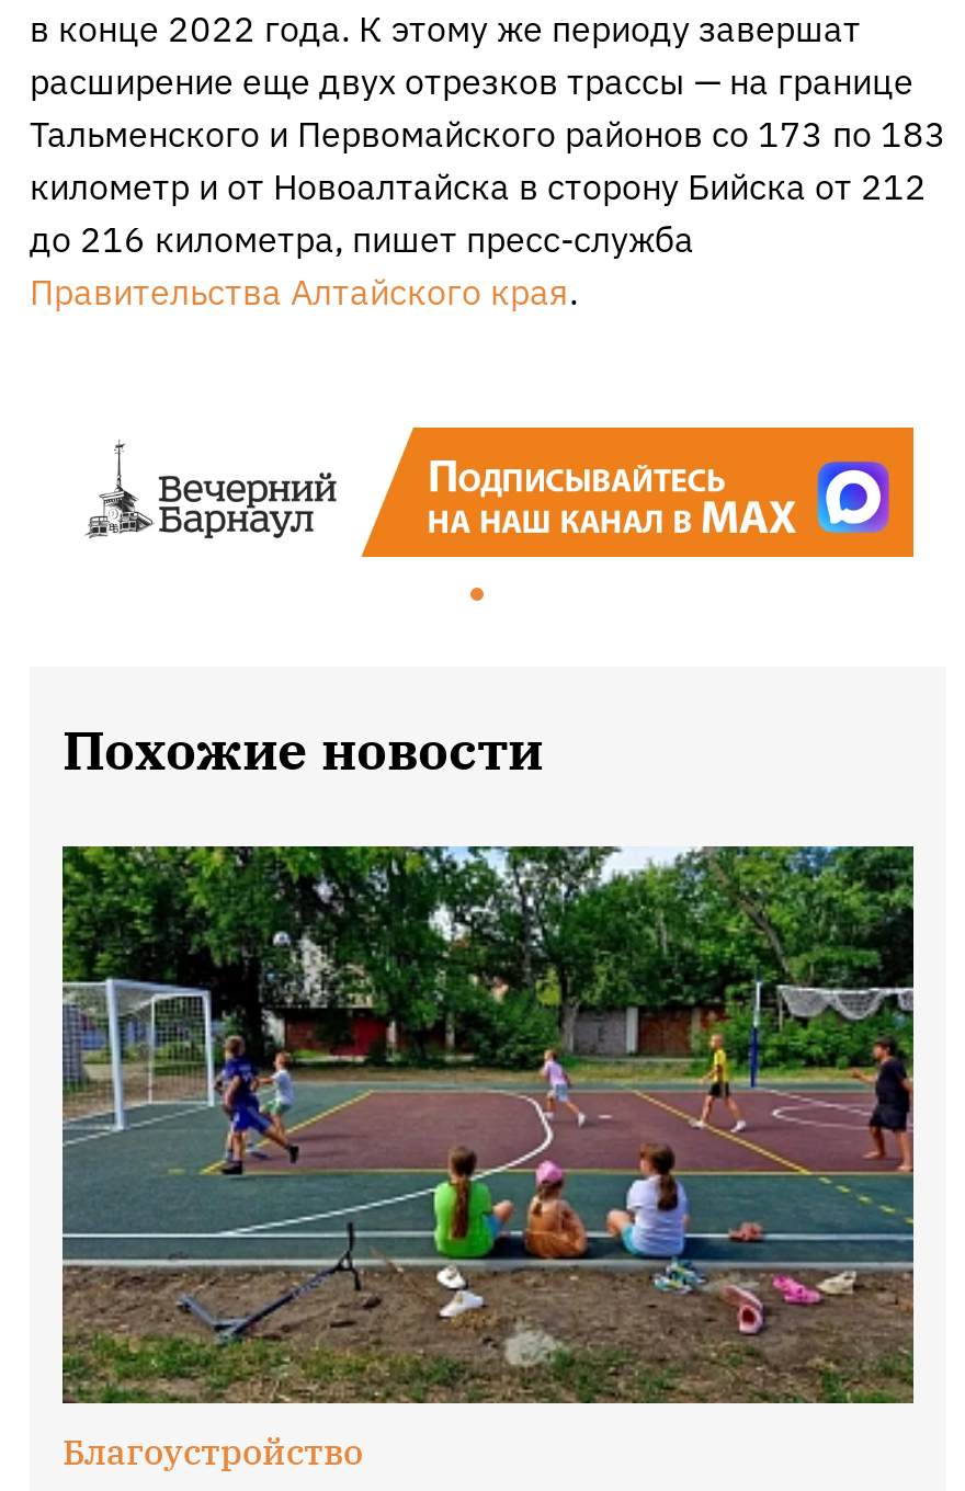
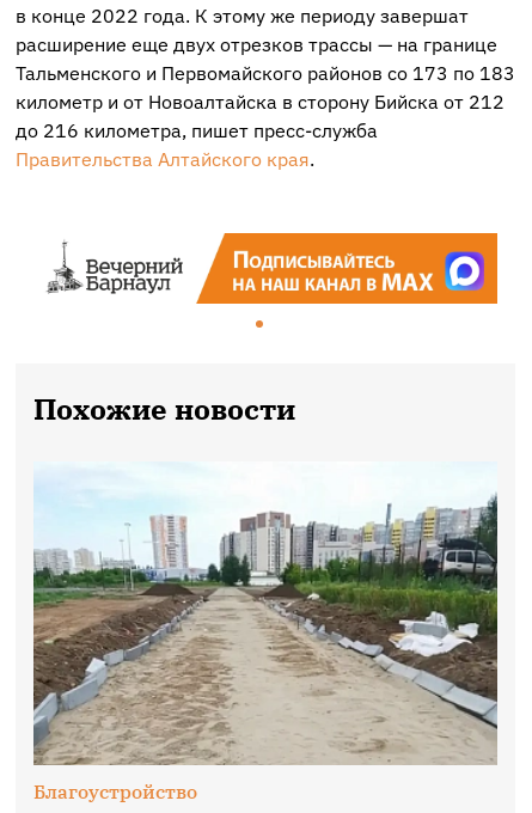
[60,844,916,1405] [image] -> [33,461,499,765] [image]

